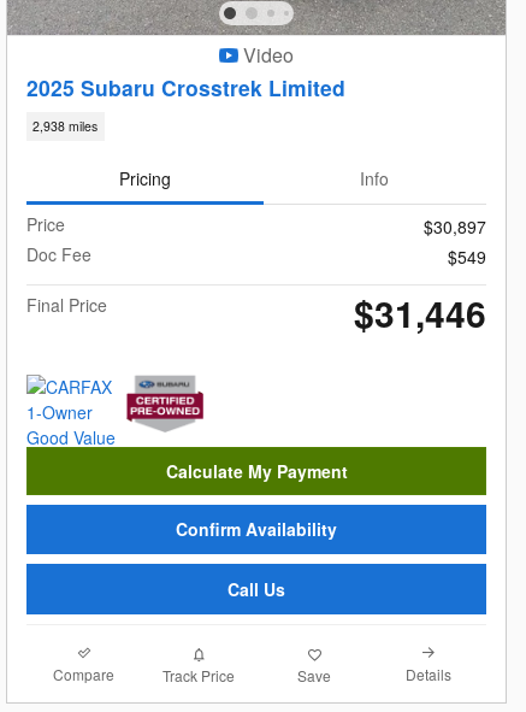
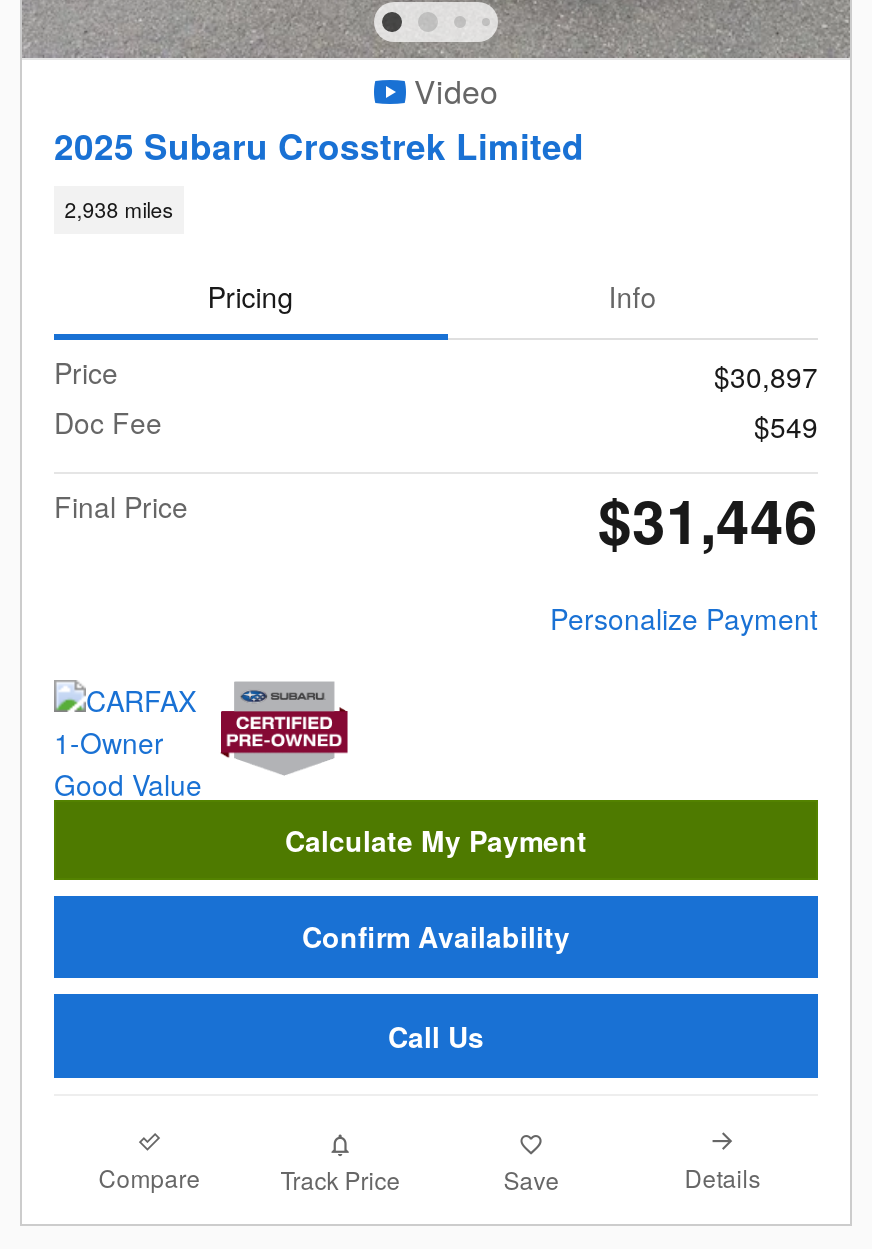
none -> [550,599,818,639] Personalize Payment

